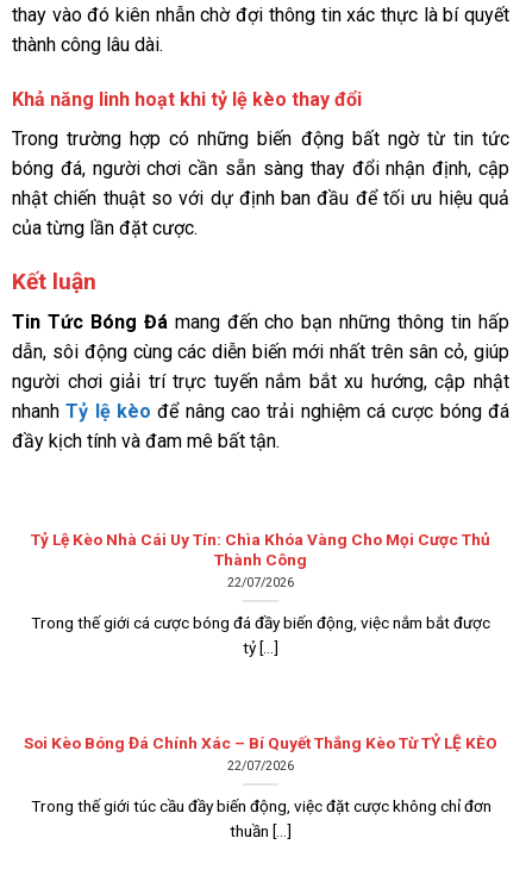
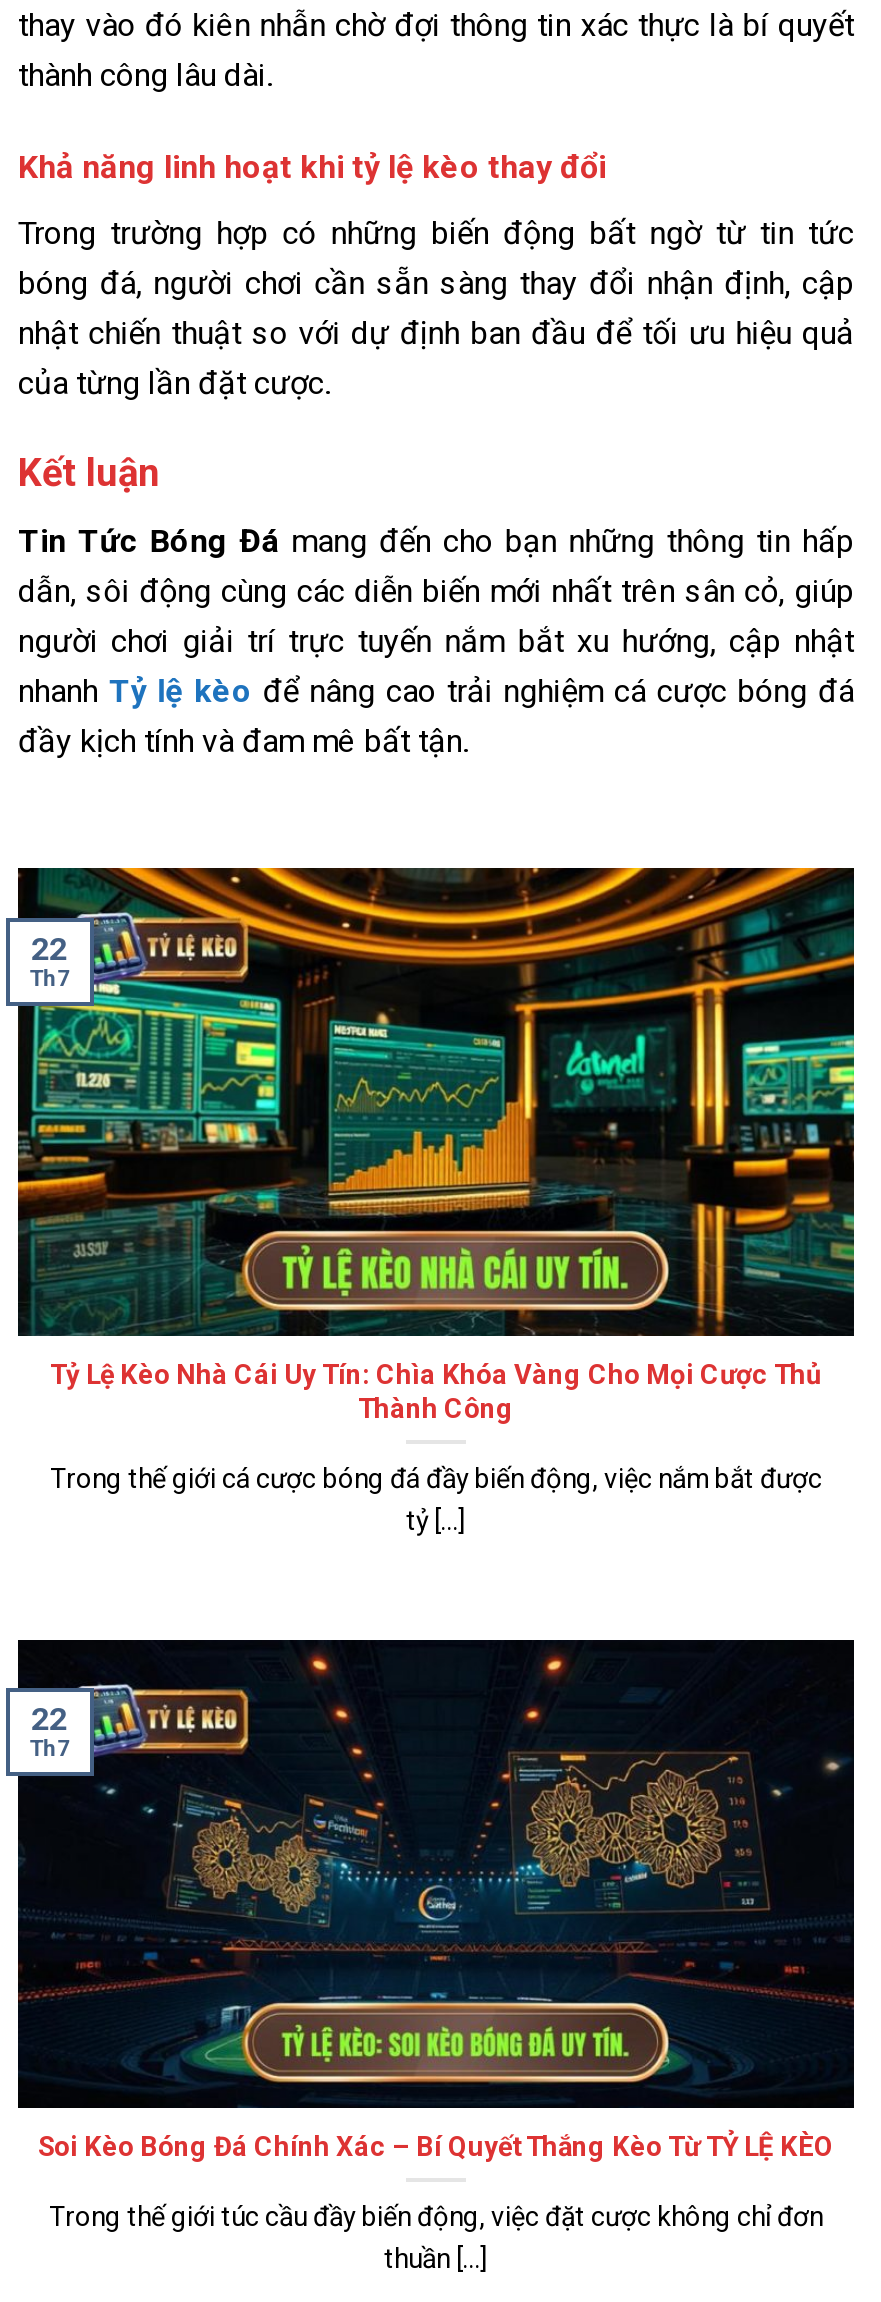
none -> [16,866,856,1340] [image] | 22 | Th7
[227,574,294,590] 22/07/2026 -> none
none -> [14,1638,856,2112] [image] | 22 | Th7
moved [24,733,497,752] -> [38,2130,834,2162]: Soi Kèo Bóng Đá Chính Xác – Bí Quyết Thắng Kèo Từ TỶ LỆ KÈO
[227,758,294,773] 22/07/2026 -> none

